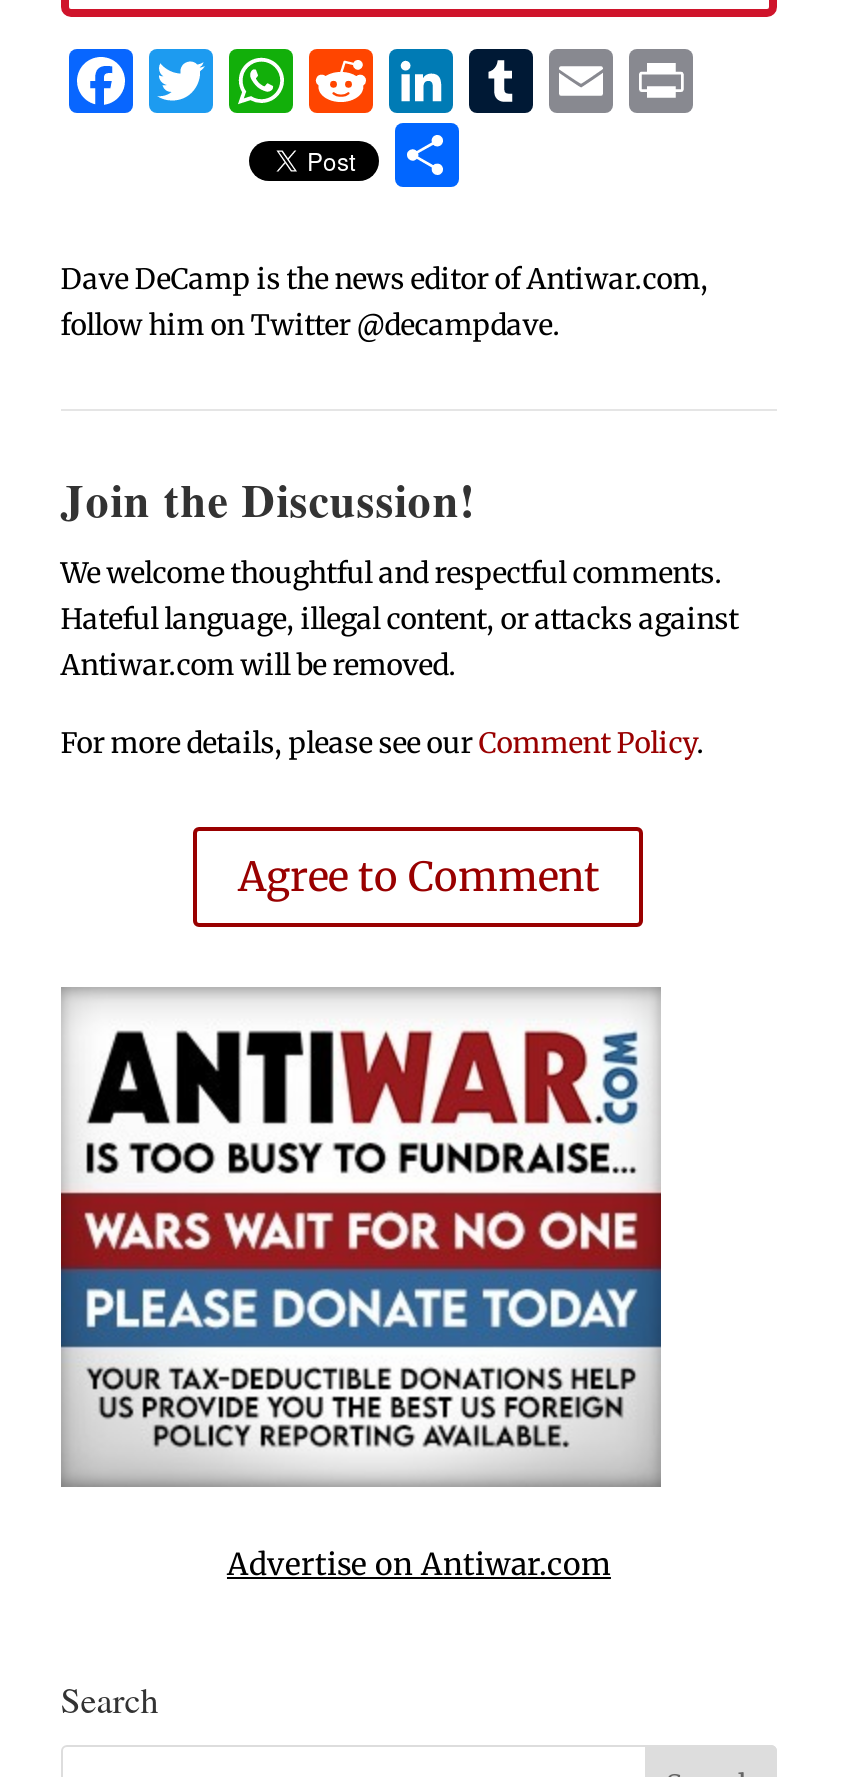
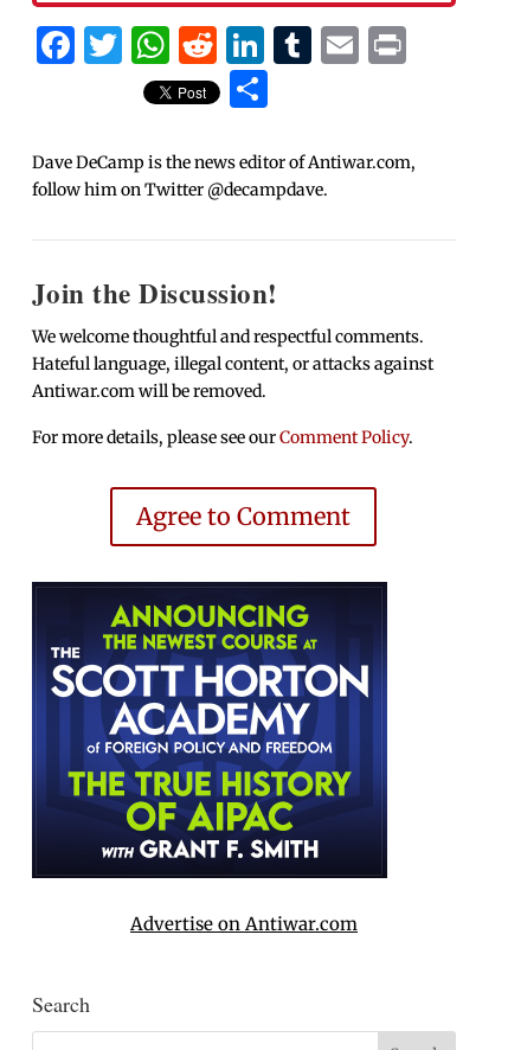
[59,989,663,1485] [image] -> [31,582,388,878] [image]

